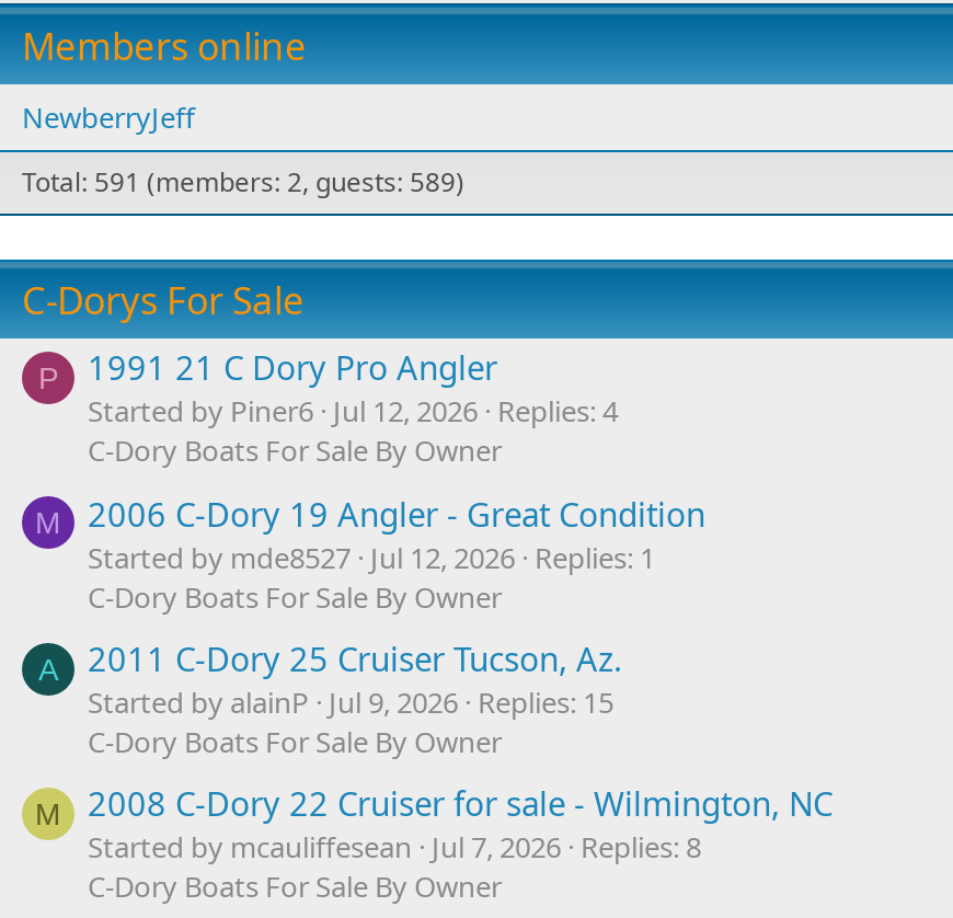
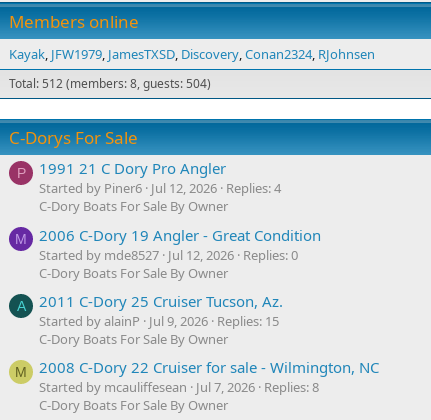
[22,98,195,137] NewberryJeff -> [9,45,375,63] Kayak JFW1979 JamesTXSD Discovery Conan2324 RJohnsen
[22,163,464,201] Total: 591 (members: 2, guests: 589) -> [9,75,211,92] Total: 512 (members: 8, guests: 504)
[88,537,655,577] Started by mde8527 Jul 12, 2026 Replies: 1 -> [39,246,298,264] Started by mde8527 Jul 12, 2026 Replies: 0

